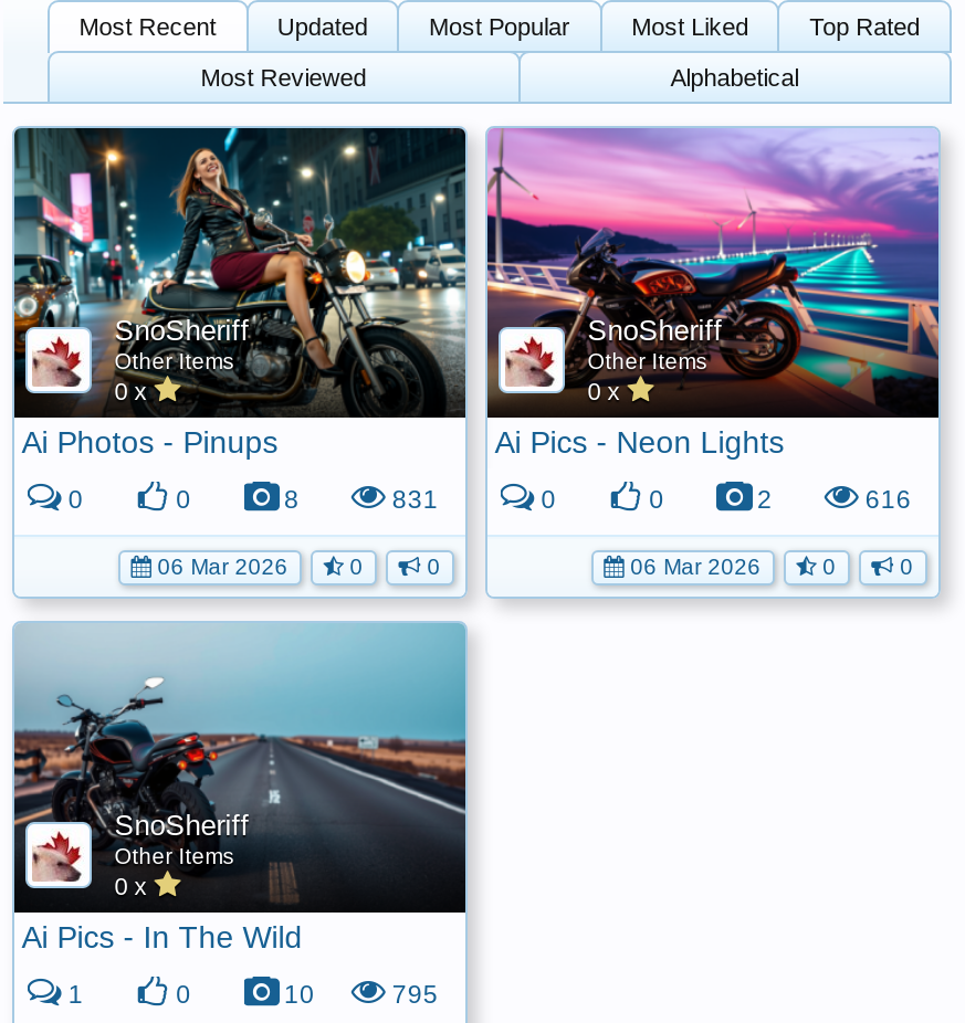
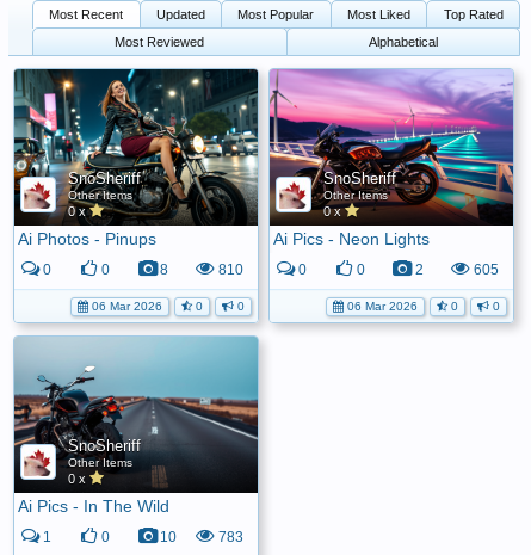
[386,486,439,512] 831 -> [215,262,243,277] 810
[858,486,911,512] 616 -> [470,262,499,277] 605
[386,980,439,1006] 795 -> [215,529,243,544] 783

